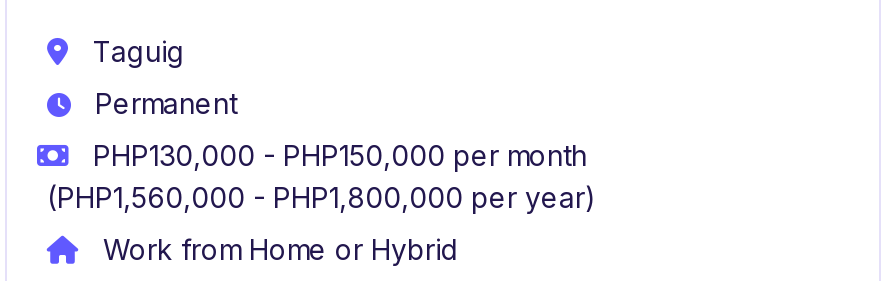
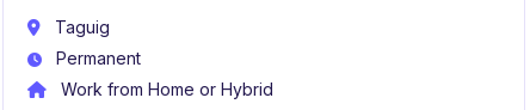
[47,138,597,214] PHP130,000 - PHP150,000 per month | (PHP1,560,000 - PHP1,800,000 per year) -> none

